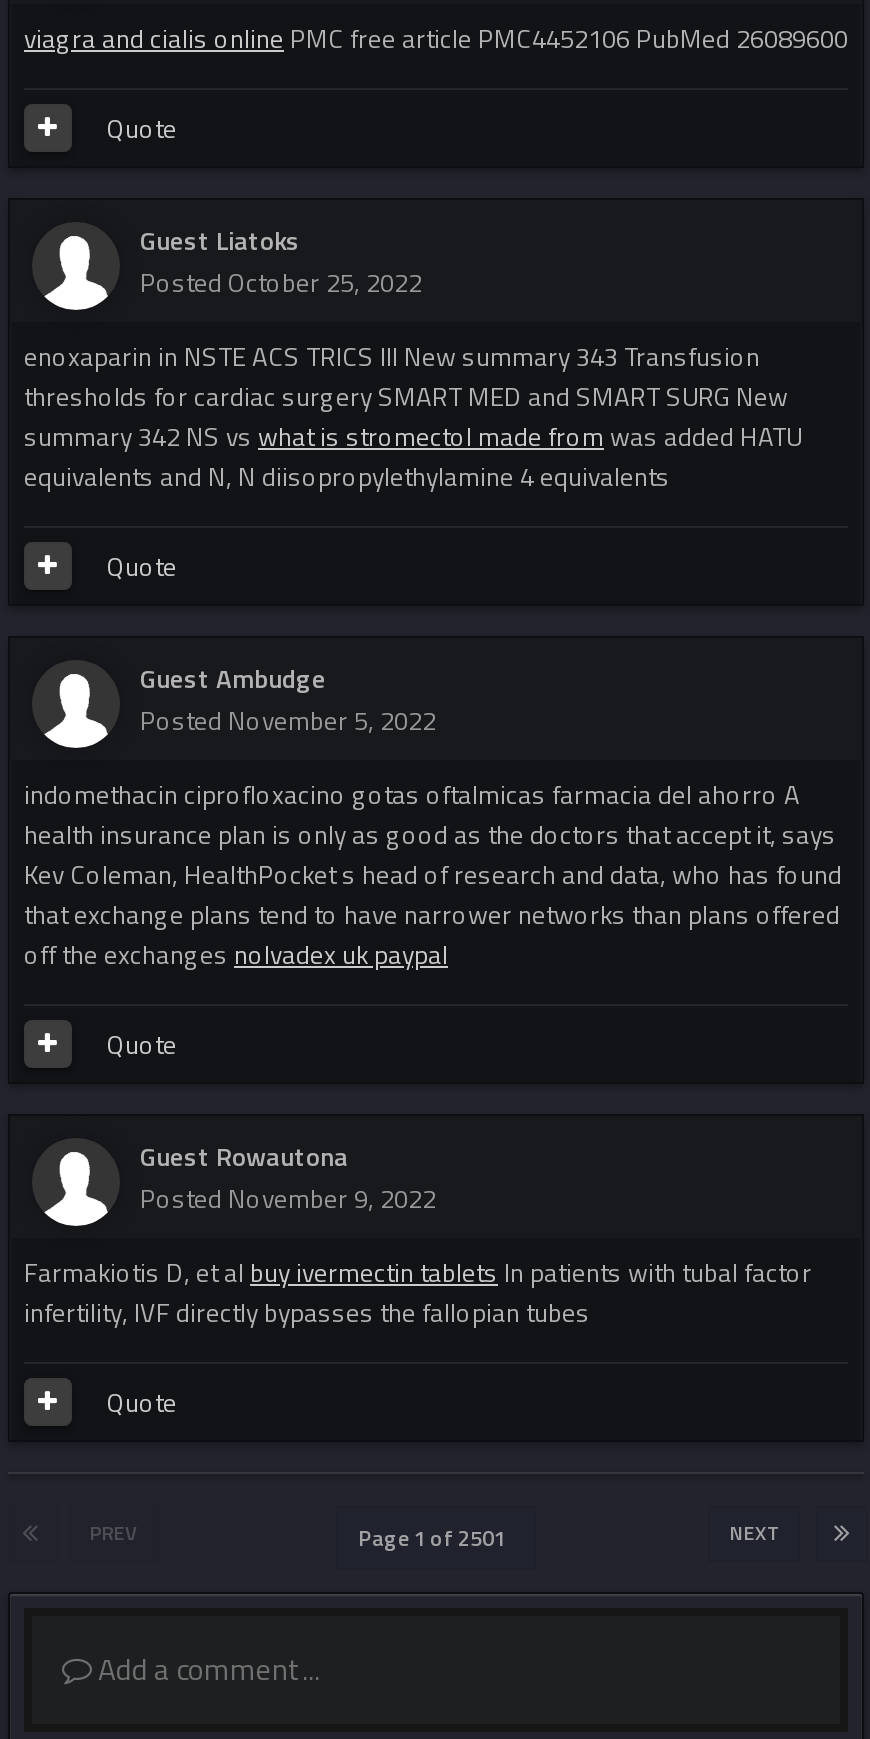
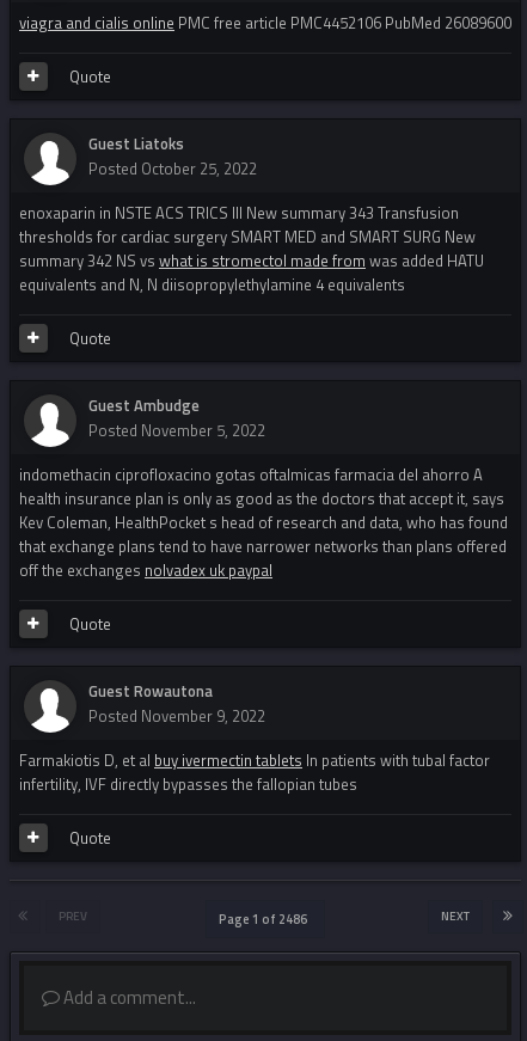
[358,1522,514,1554] Page 1 of 2501 -> [219,910,312,929] Page 1 of 2486

